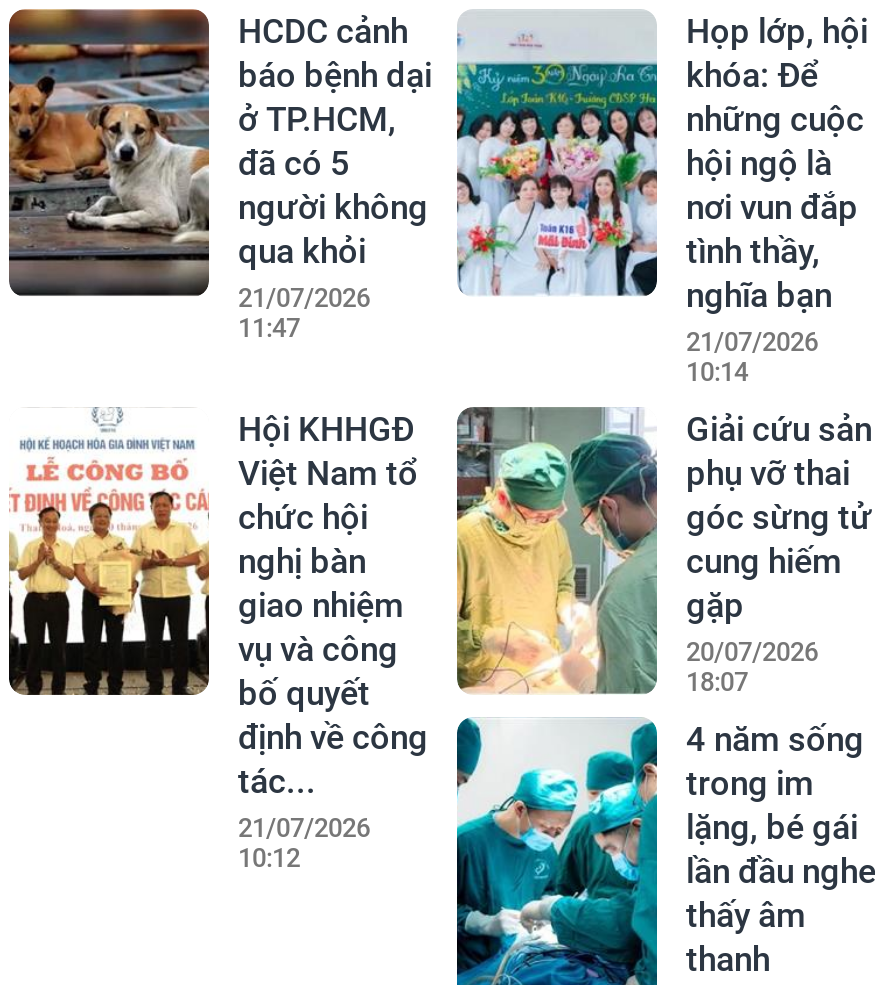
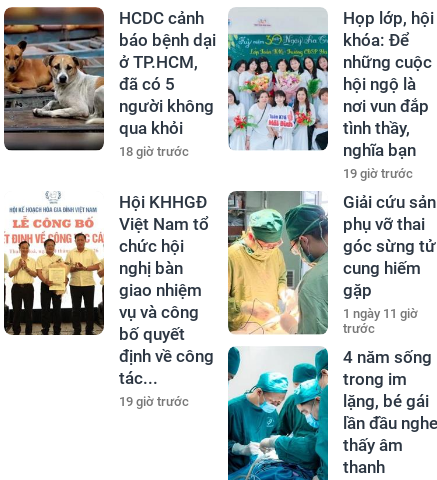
[238,283,370,343] 21/07/2026 | 11:47 -> [118,144,188,159] 18 giờ trước
[686,327,818,387] 21/07/2026 | 10:14 -> [342,166,412,181] 19 giờ trước
[686,637,818,697] 20/07/2026 | 18:07 -> [342,306,417,336] 1 ngày 11 giờ | trước
[238,813,370,873] 21/07/2026 | 10:12 -> [118,394,188,409] 19 giờ trước

